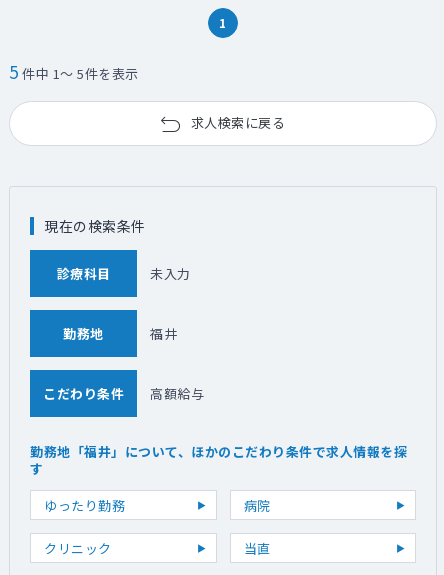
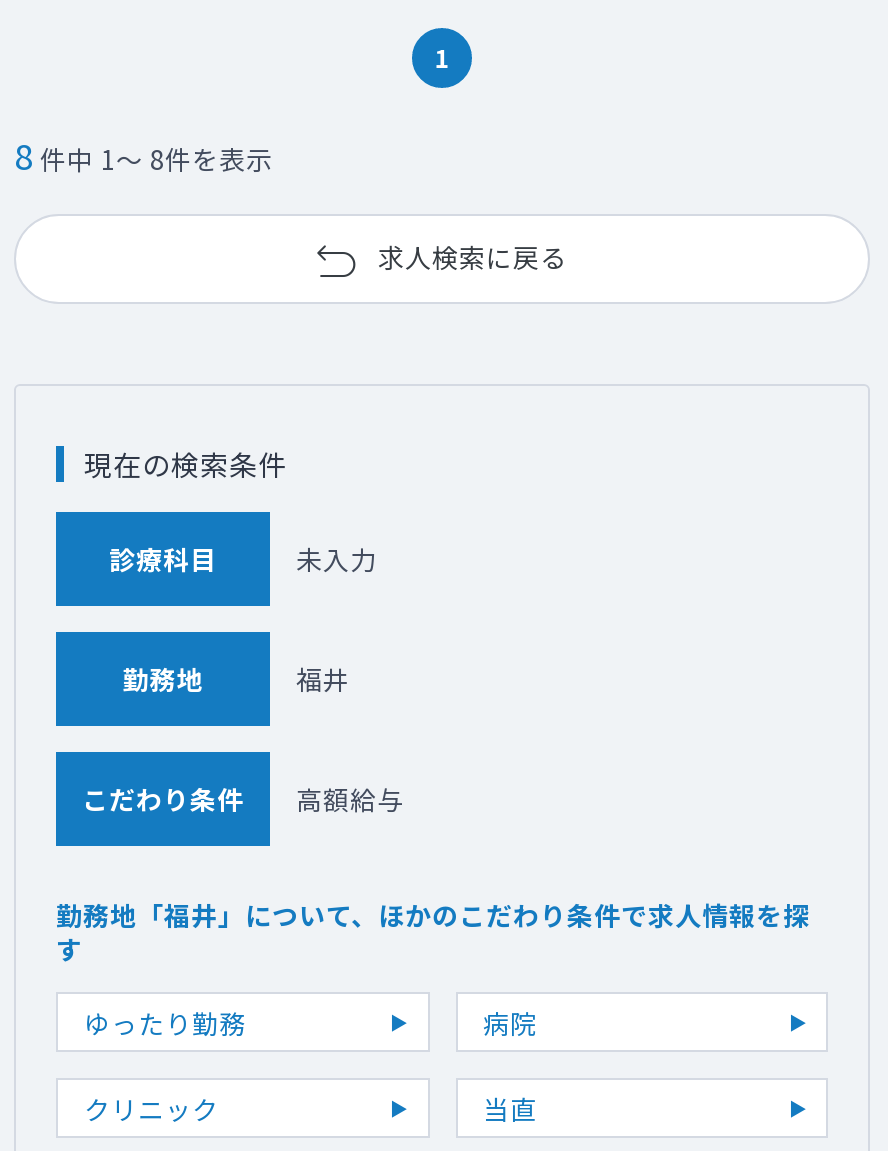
[9,59,138,84] 5件中 1～ 5件を表示 -> [14,130,273,180] 8件中 1～ 8件を表示

